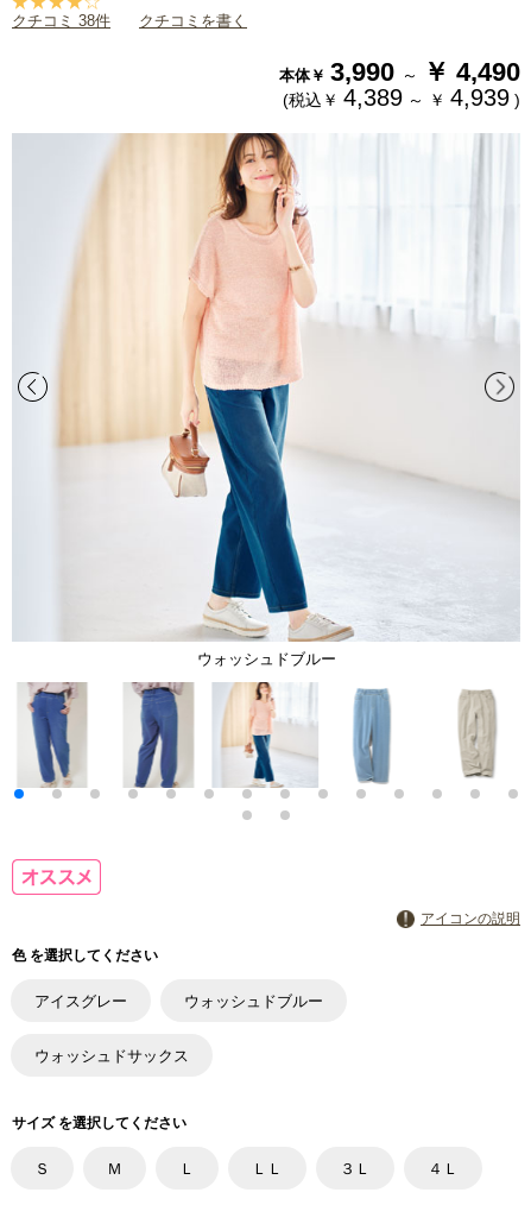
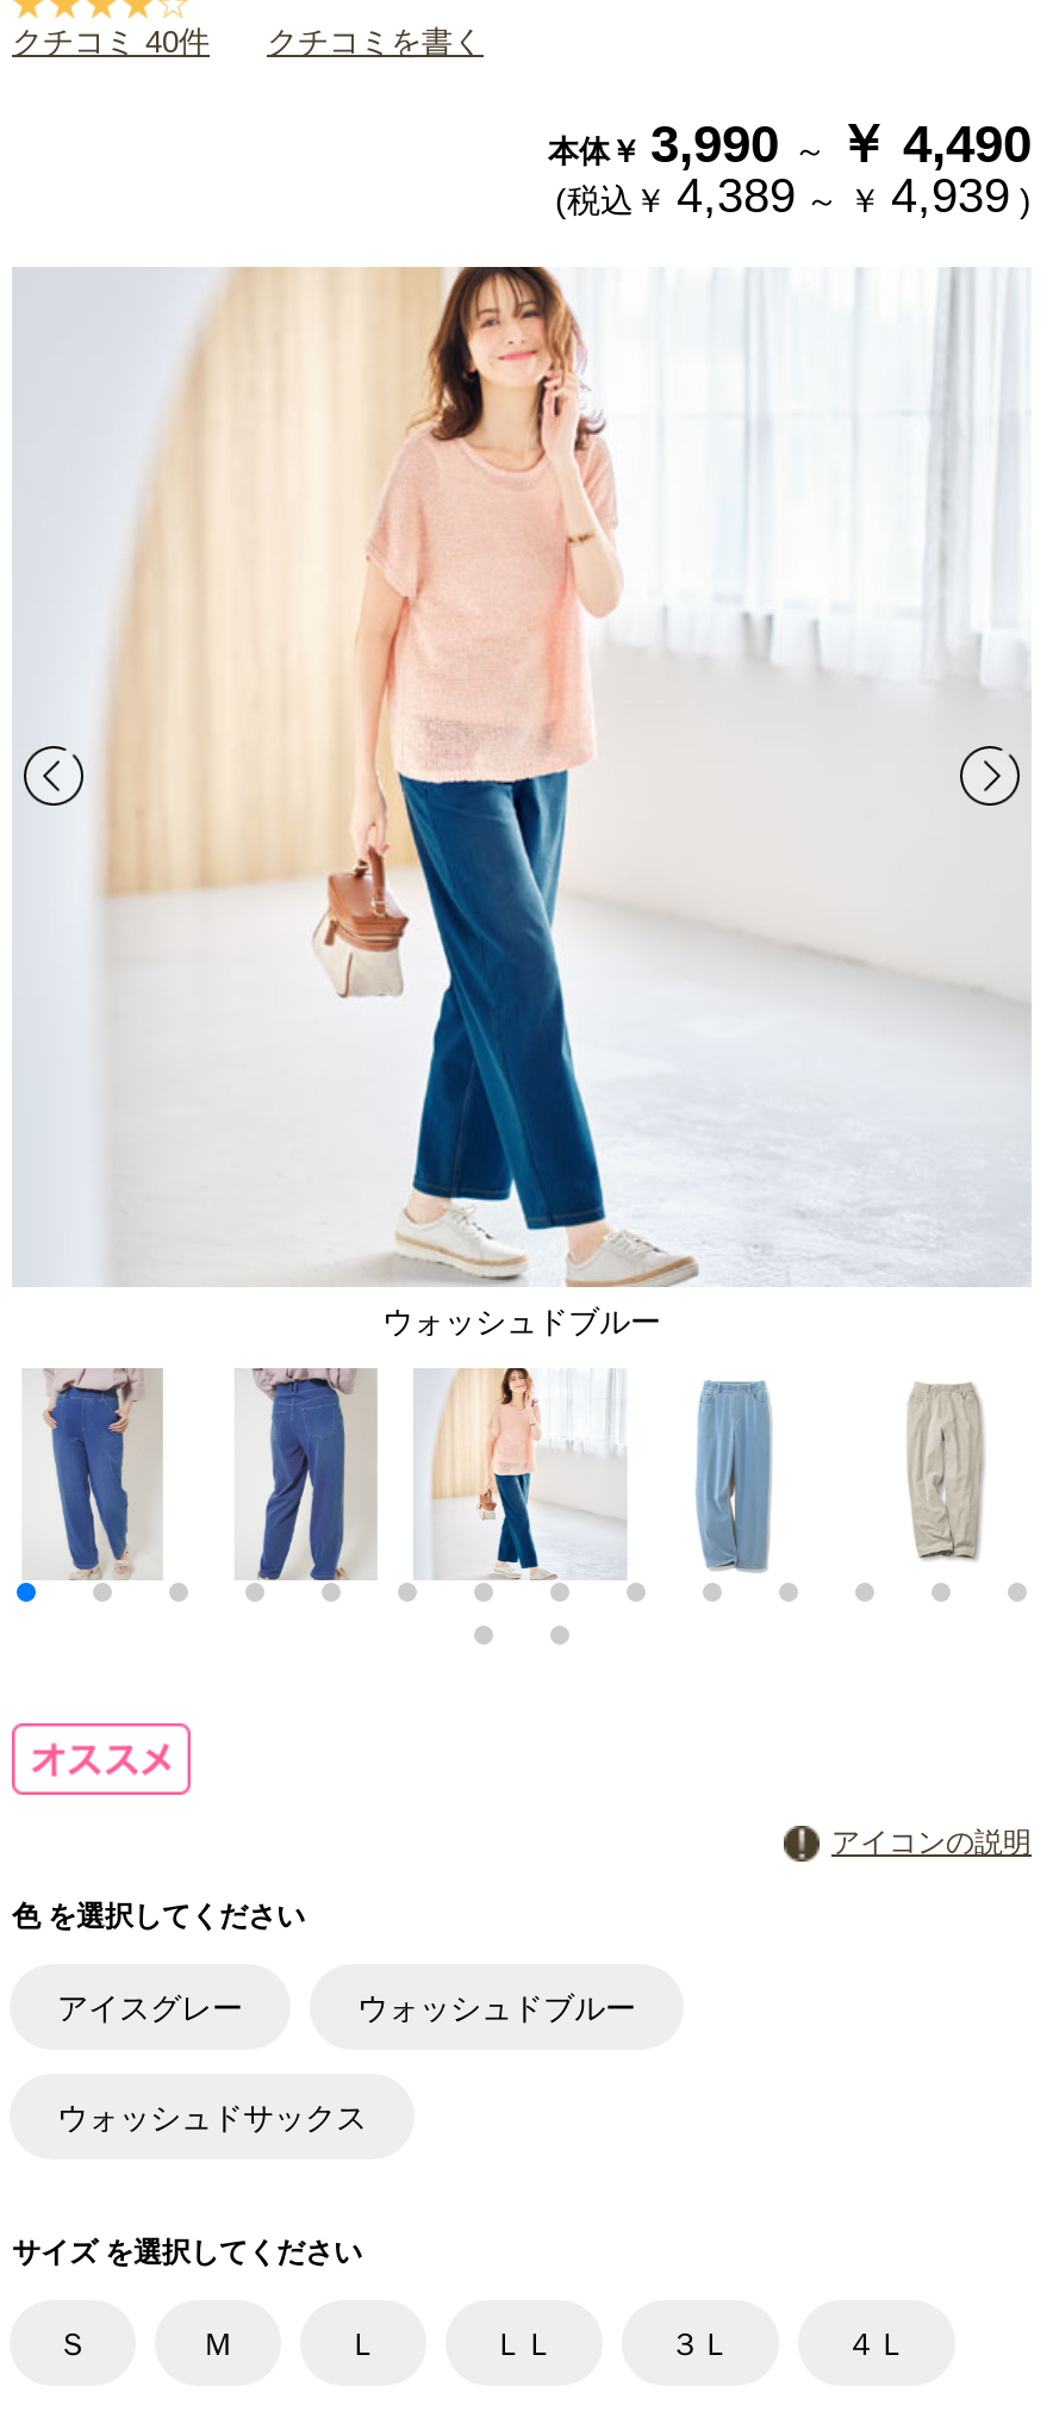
[12,11,247,29] クチコミ 38件 クチコミを書く -> [12,23,484,58] クチコミ 40件 クチコミを書く

